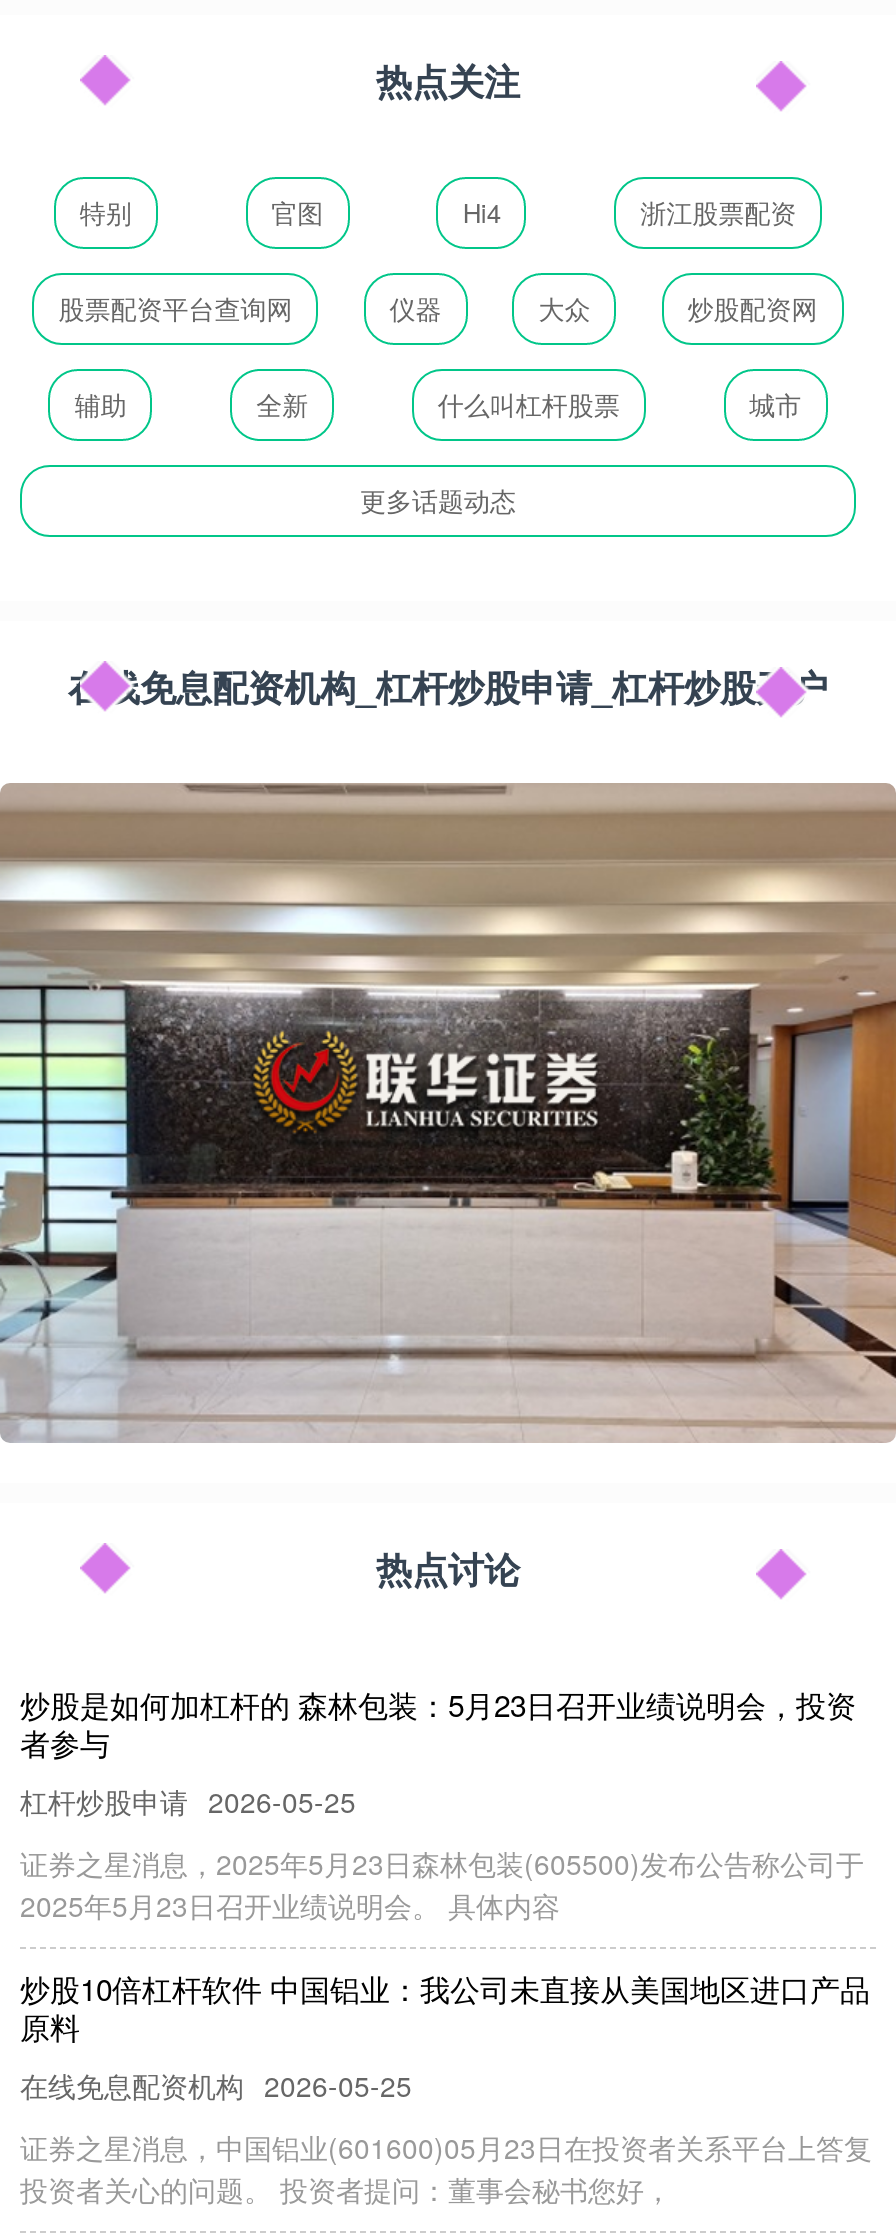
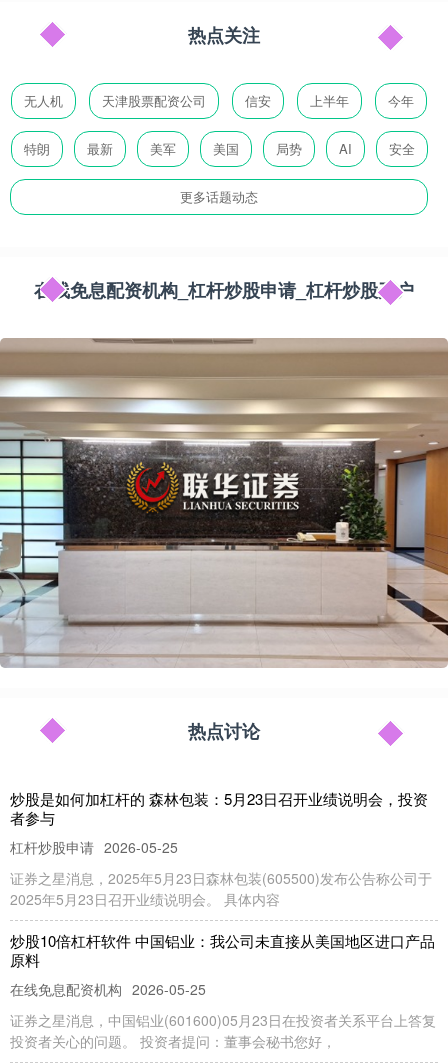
[58,193,818,423] 特别 | 官图 | Hi4 | 浙江股票配资 | 股票配资平台查询网 | 仪器 | 大众 | 炒股配资网 | 辅助 | 全新 | 什么叫杠杆股票 | 城市 -> [23,91,414,158] 无人机 | 天津股票配资公司 | 信安 | 上半年 | 今年 | 特朗 | 最新 | 美军 | 美国 | 局势 | AI | 安全

